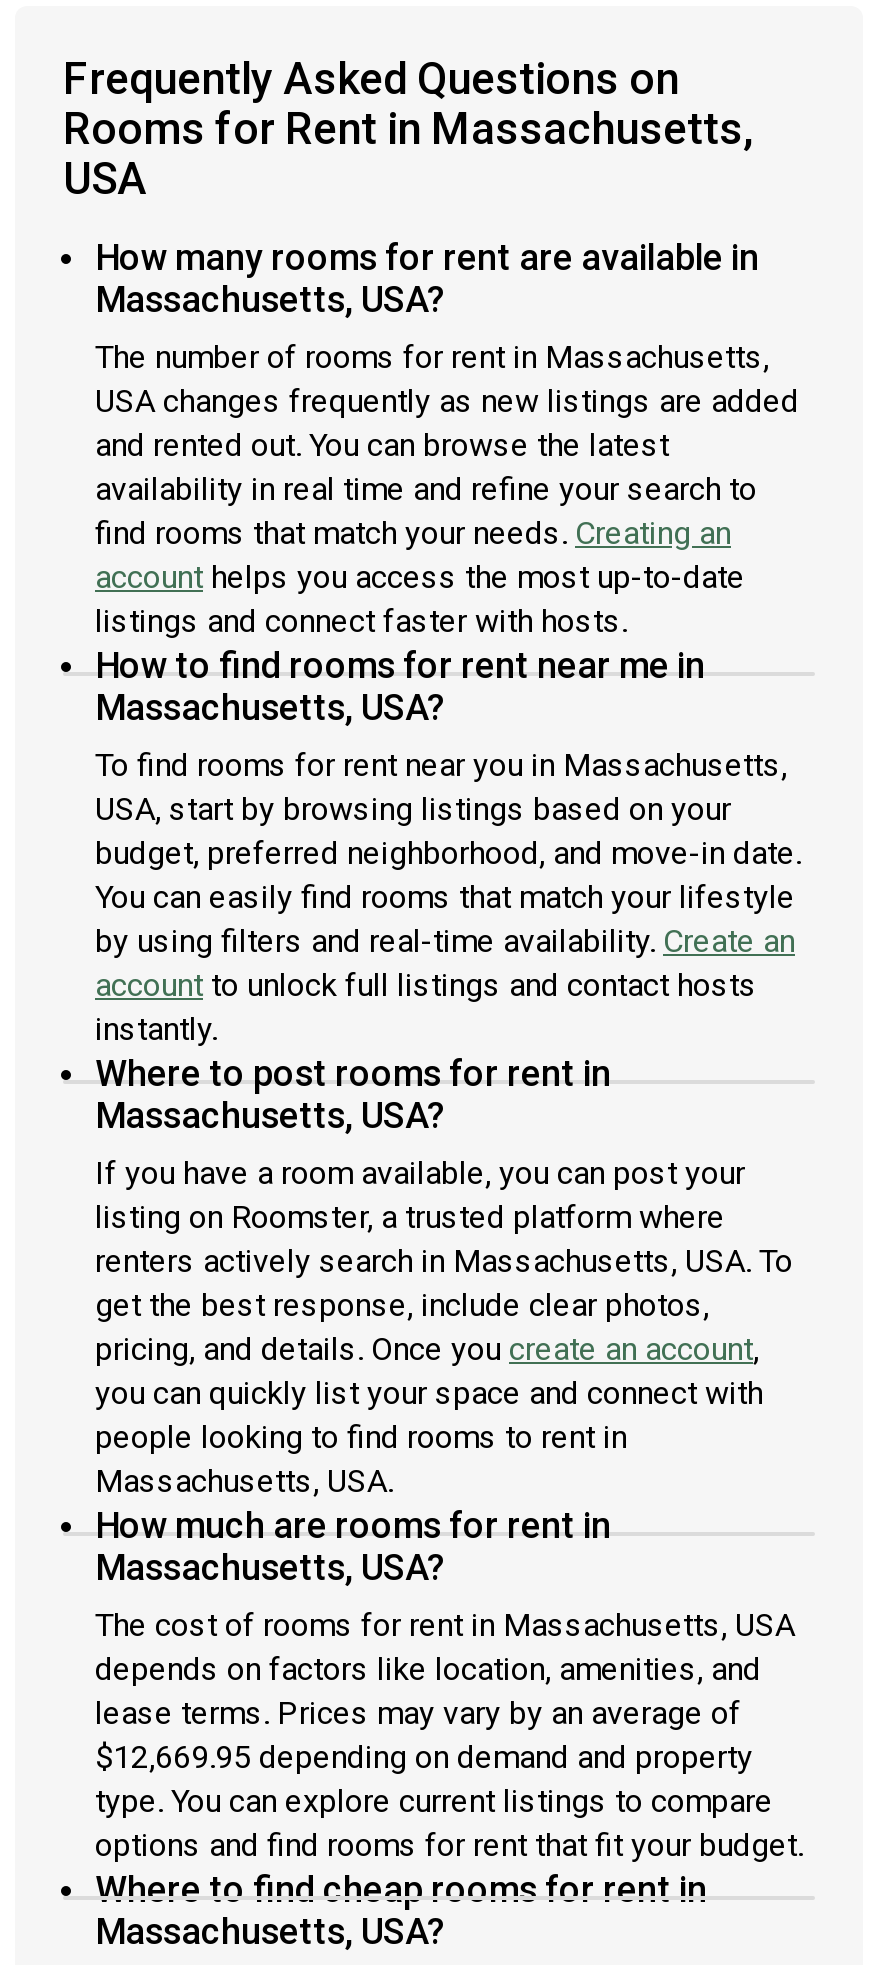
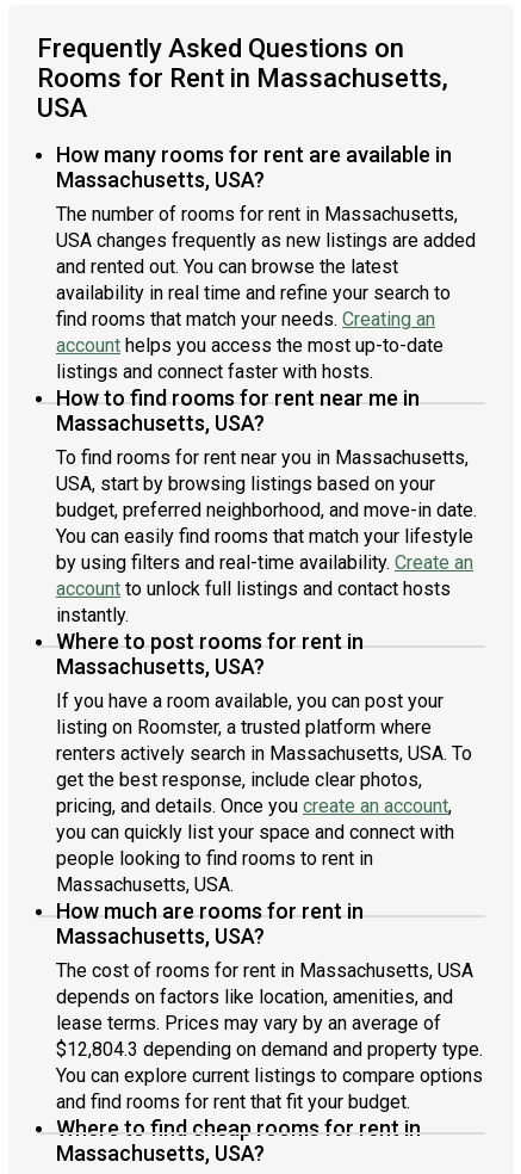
[95,1738,803,1864] $12,669.95 depending on demand and property | type. You can explore current listings to compare | options and find rooms for rent that fit your budget. -> [56,1038,483,1113] $12,804.3 depending on demand and property type. | You can explore current listings to compare options | and find rooms for rent that fit your budget.

